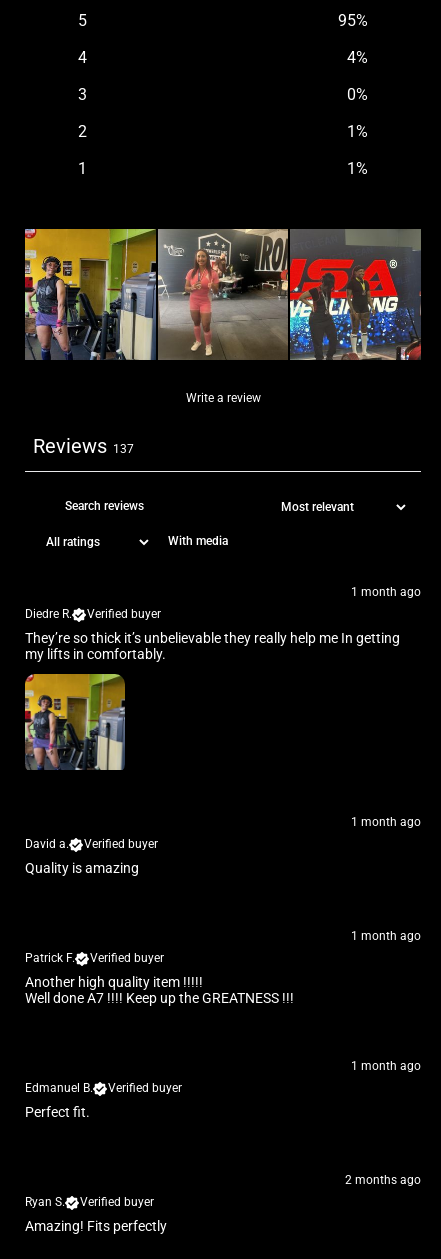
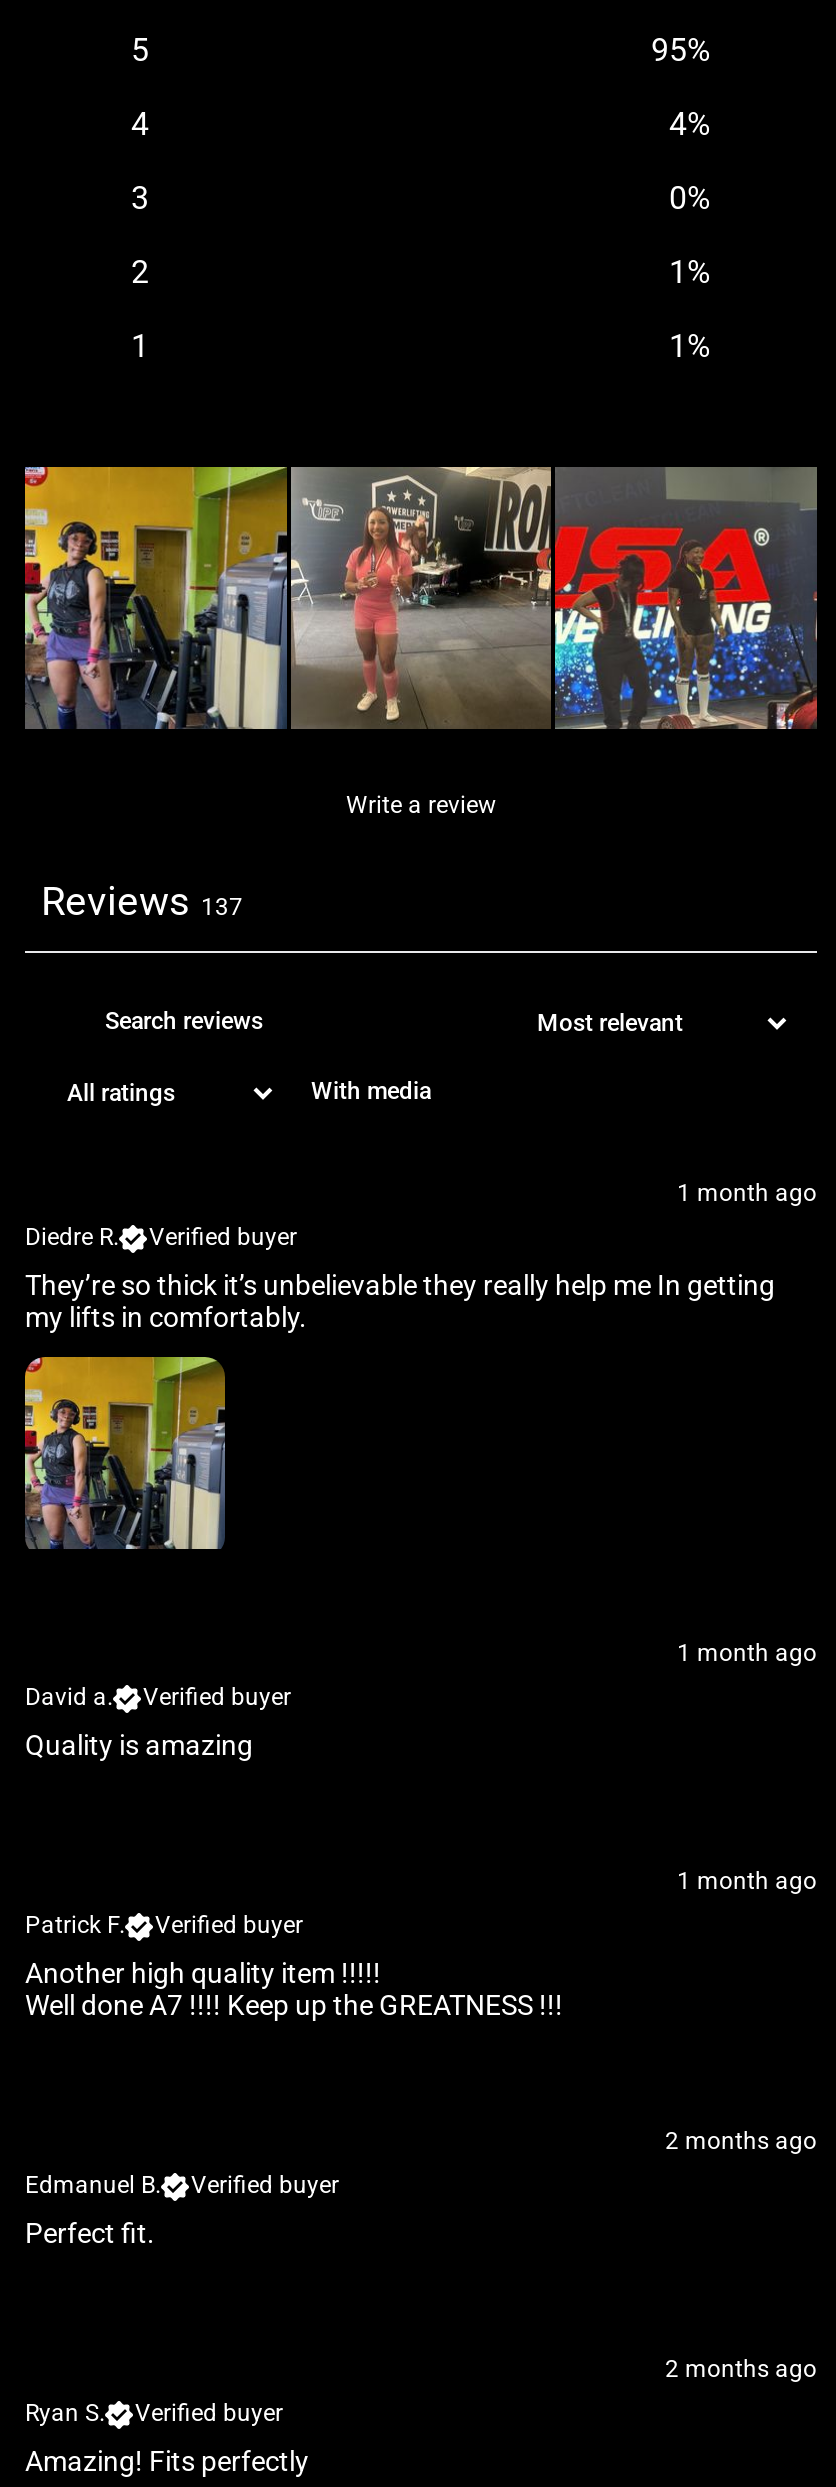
[351,1059,421,1073] 1 month ago -> [665,2127,817,2155] 2 months ago

